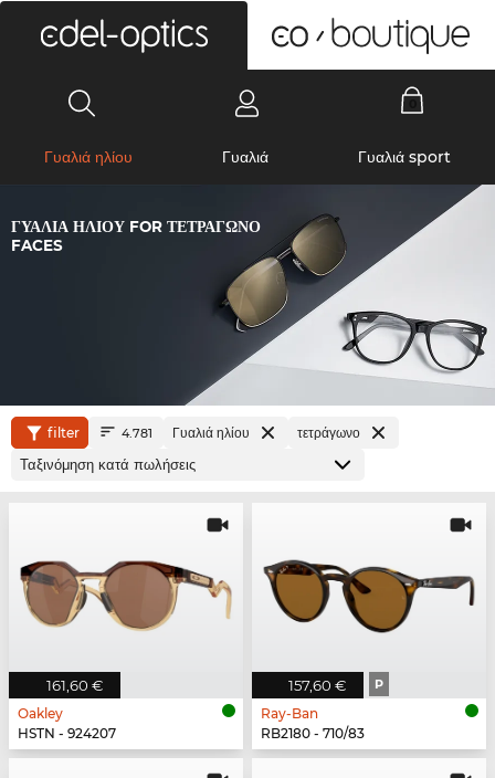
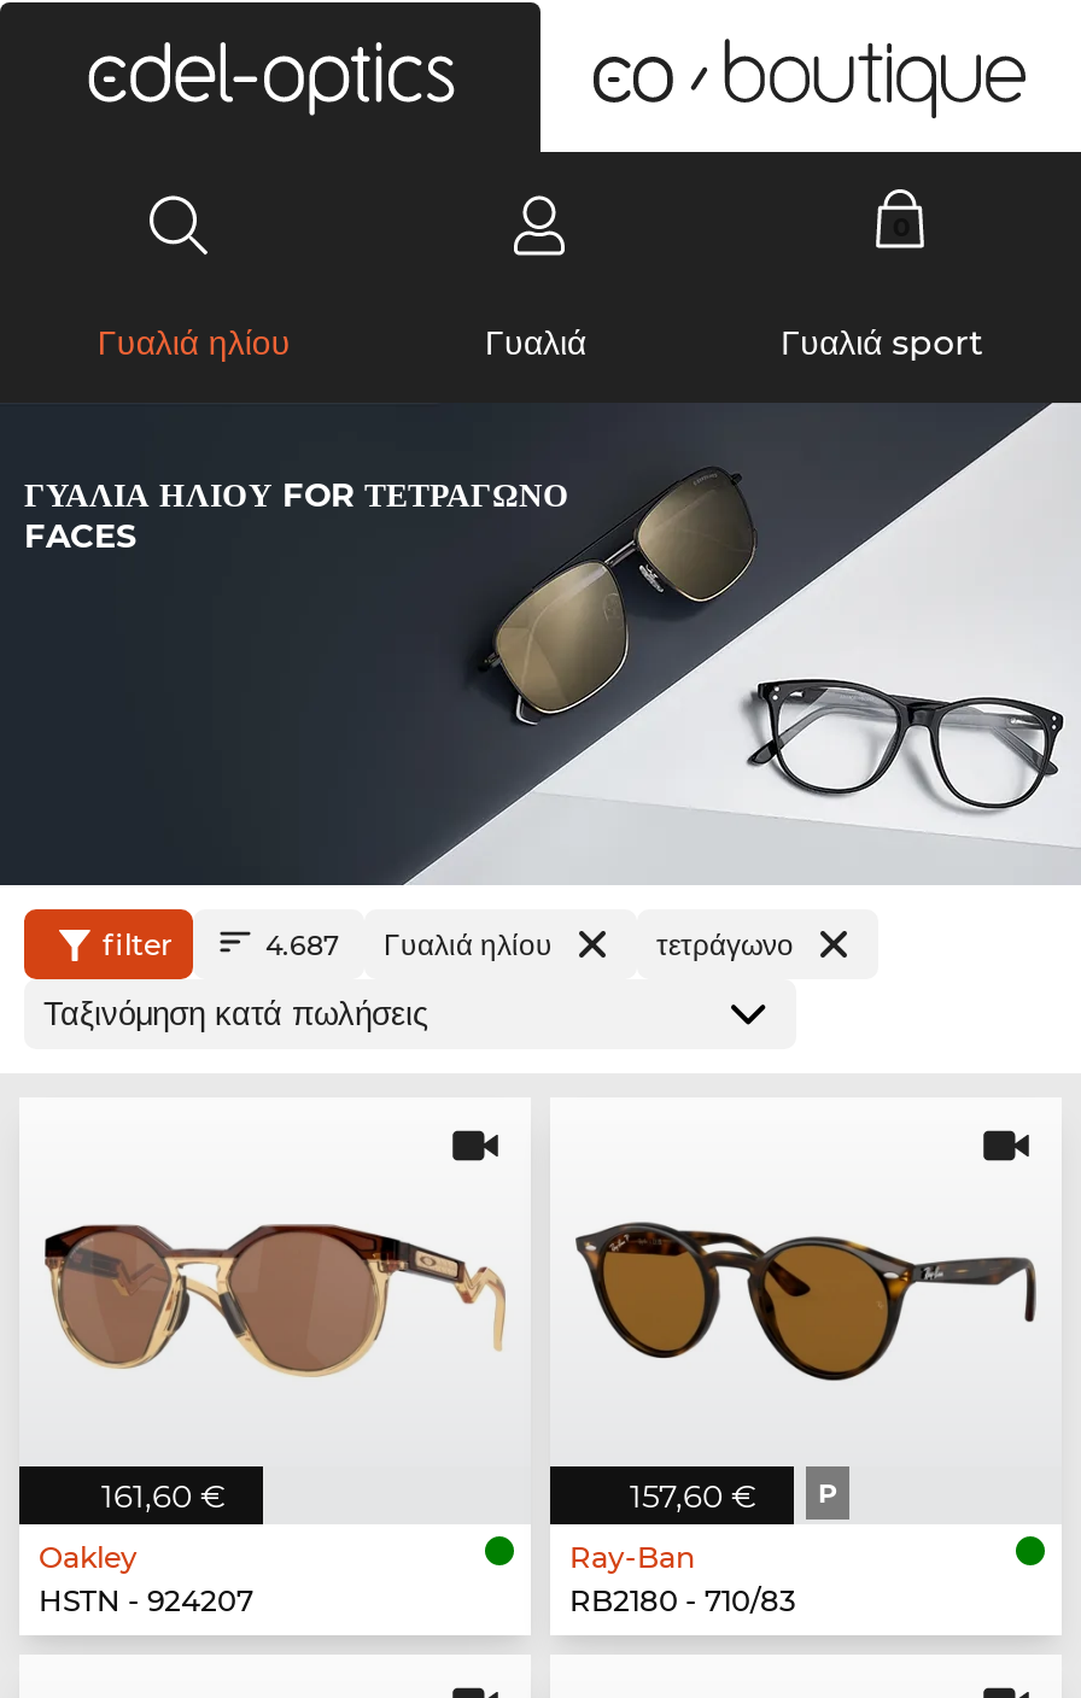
[122,424,250,441] 4.781 Γυαλιά ηλίου -> [265,926,553,962] 4.687 Γυαλιά ηλίου

